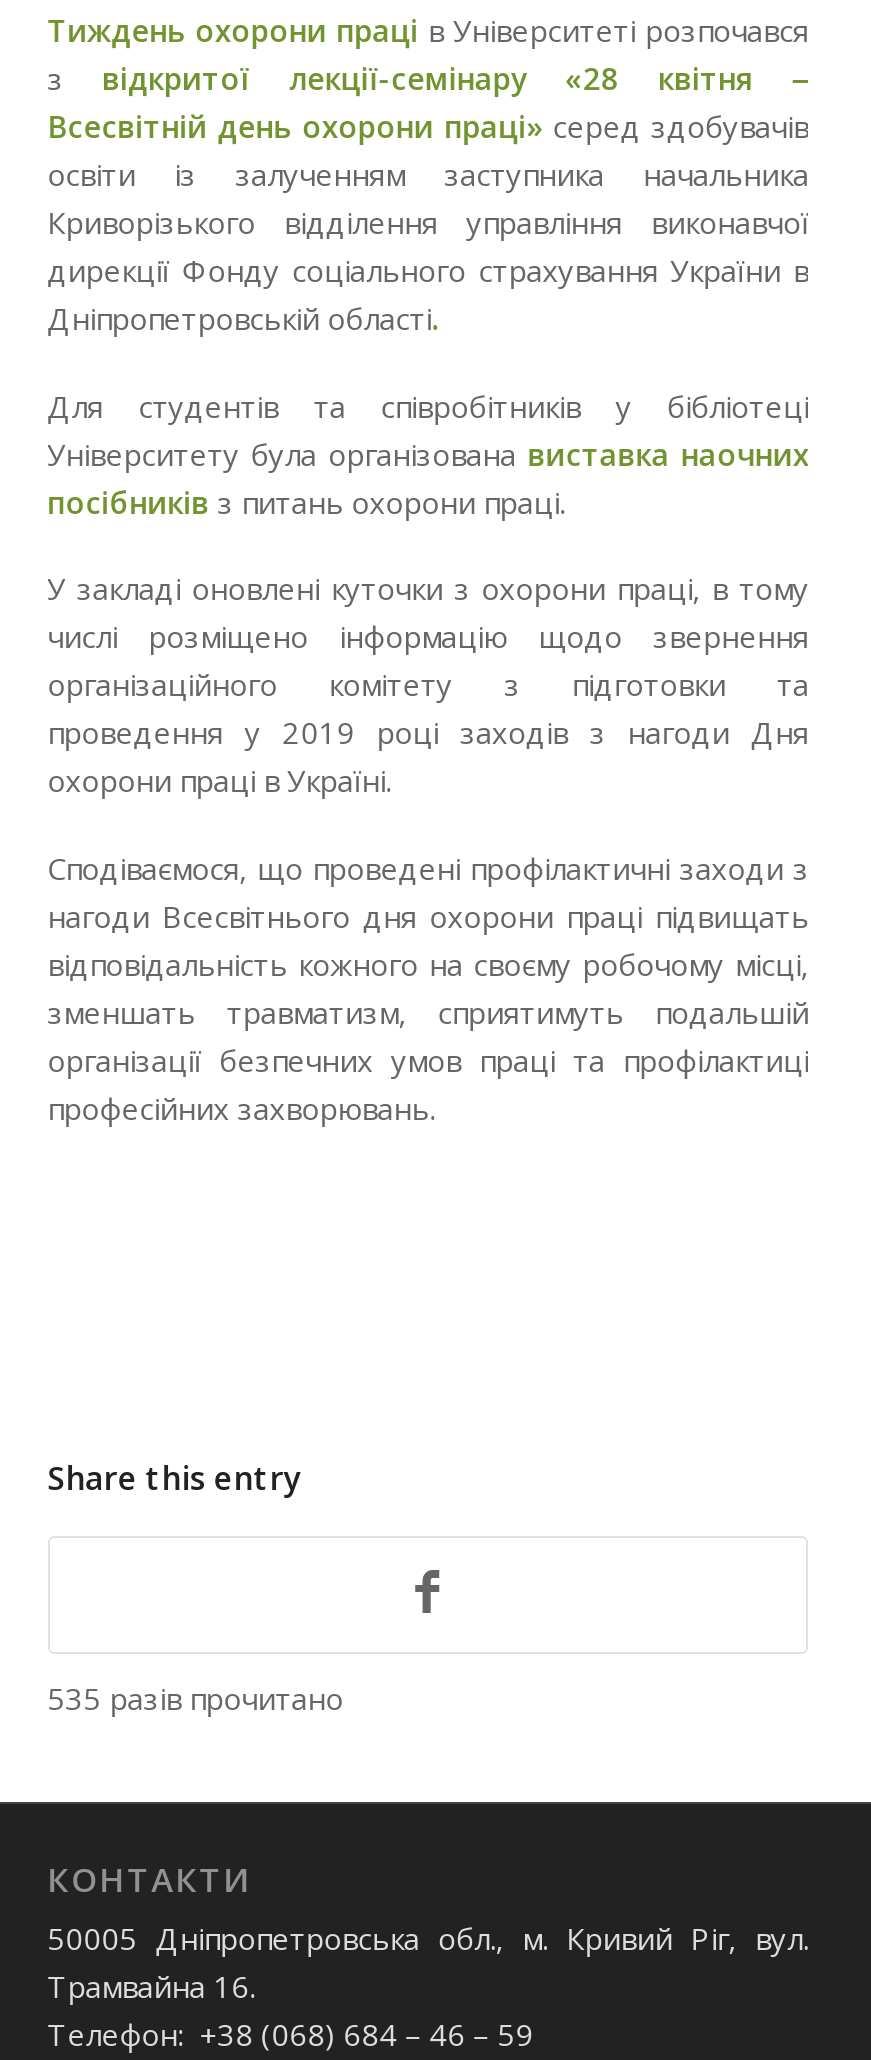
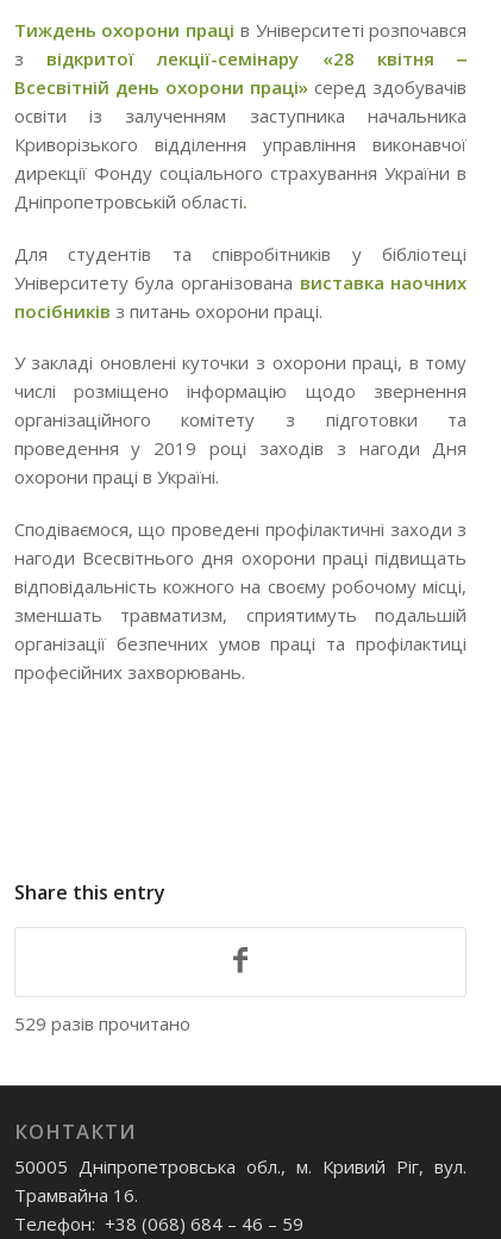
[47,1677,343,1717] 535 разів прочитано -> [14,1011,190,1035] 529 разів прочитано

